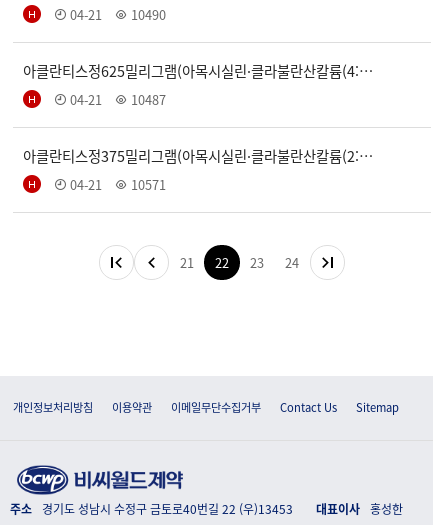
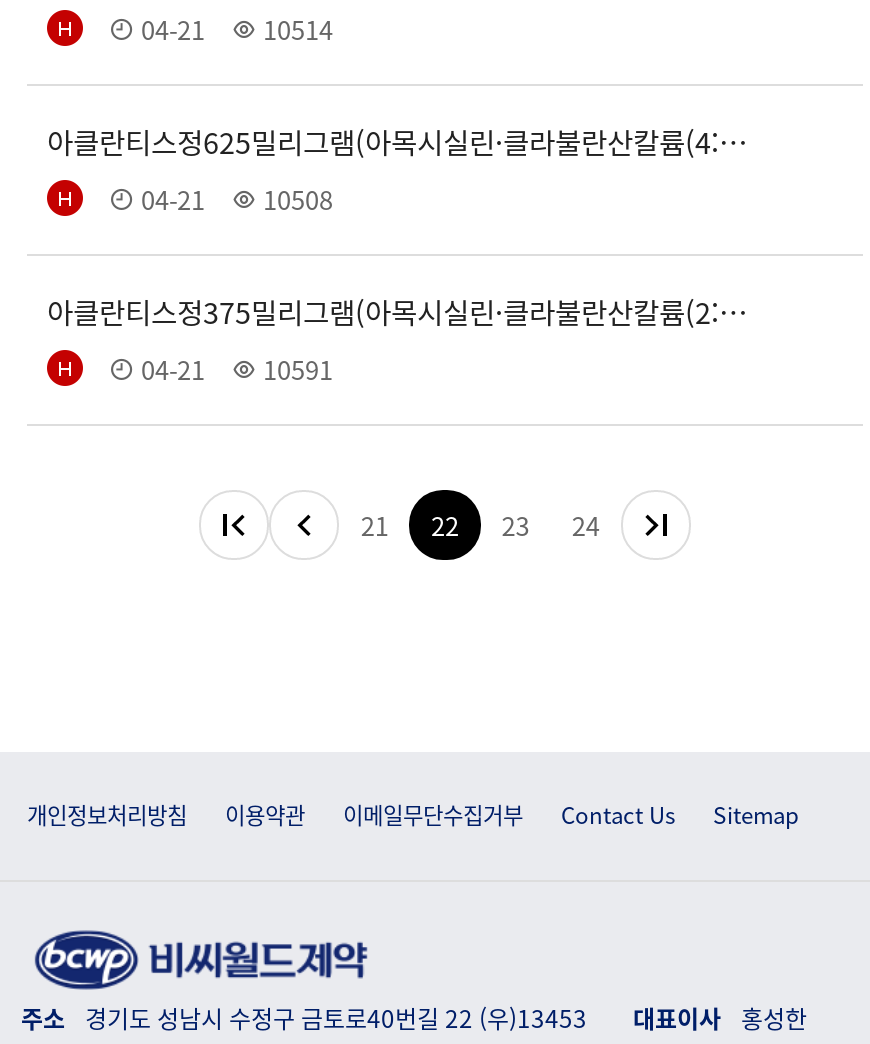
[67,5,166,24] 04-21 10490 -> [135,10,333,48] 04-21 10514
[67,90,166,109] 04-21 10487 -> [135,180,333,218] 04-21 10508
[67,175,166,194] 04-21 10571 -> [135,350,333,388] 04-21 10591

